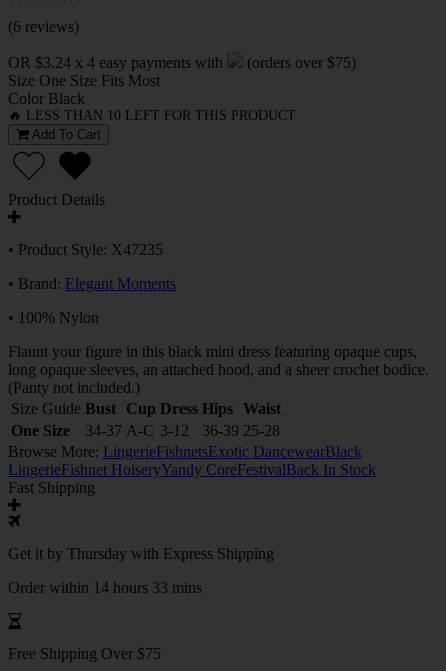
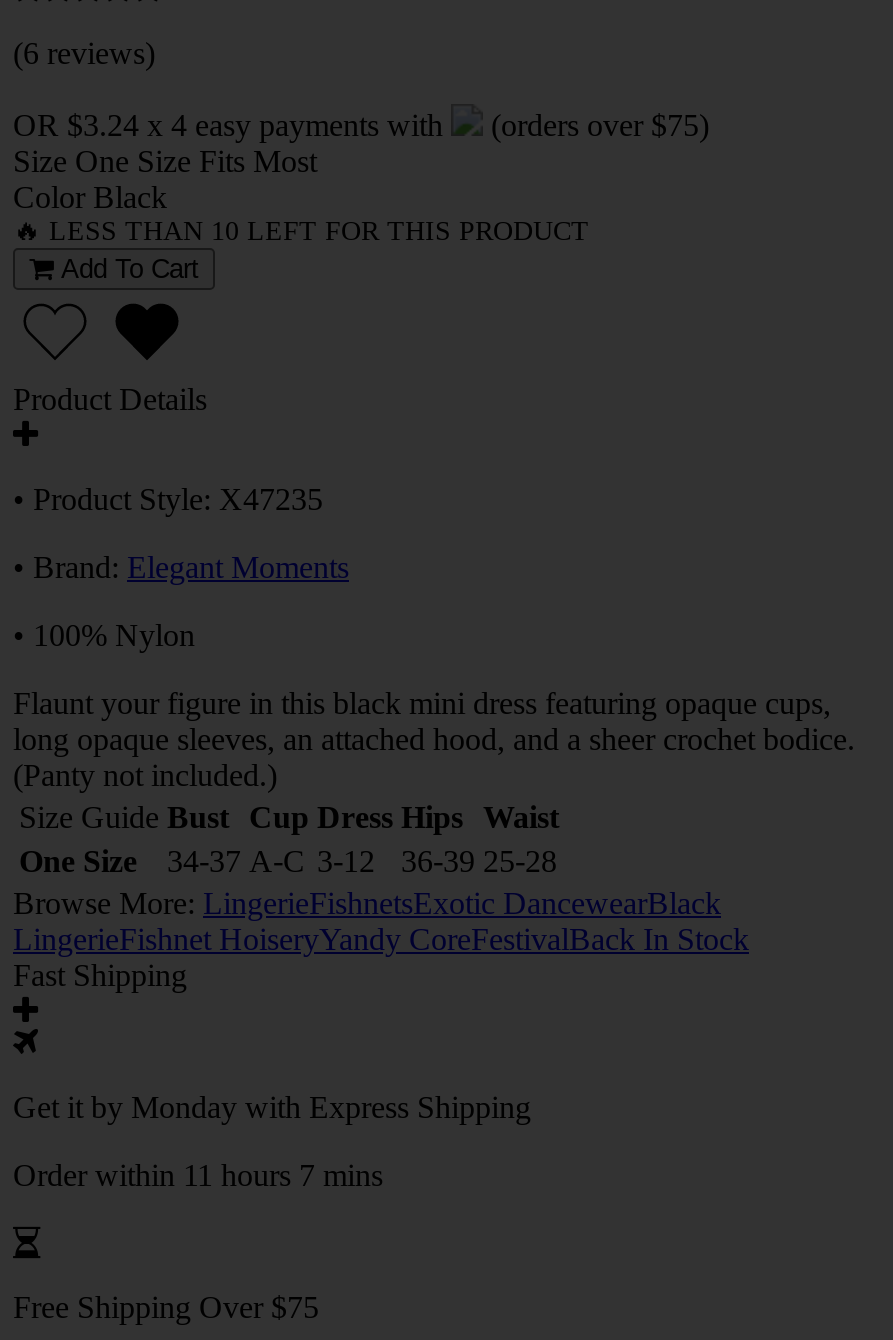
[8,545,274,562] Get it by Thursday with Express Shipping -> [13,1090,531,1124] Get it by Monday with Express Shipping
[8,579,202,596] Order within 14 hours 33 mins -> [13,1158,383,1192] Order within 11 hours 7 mins

